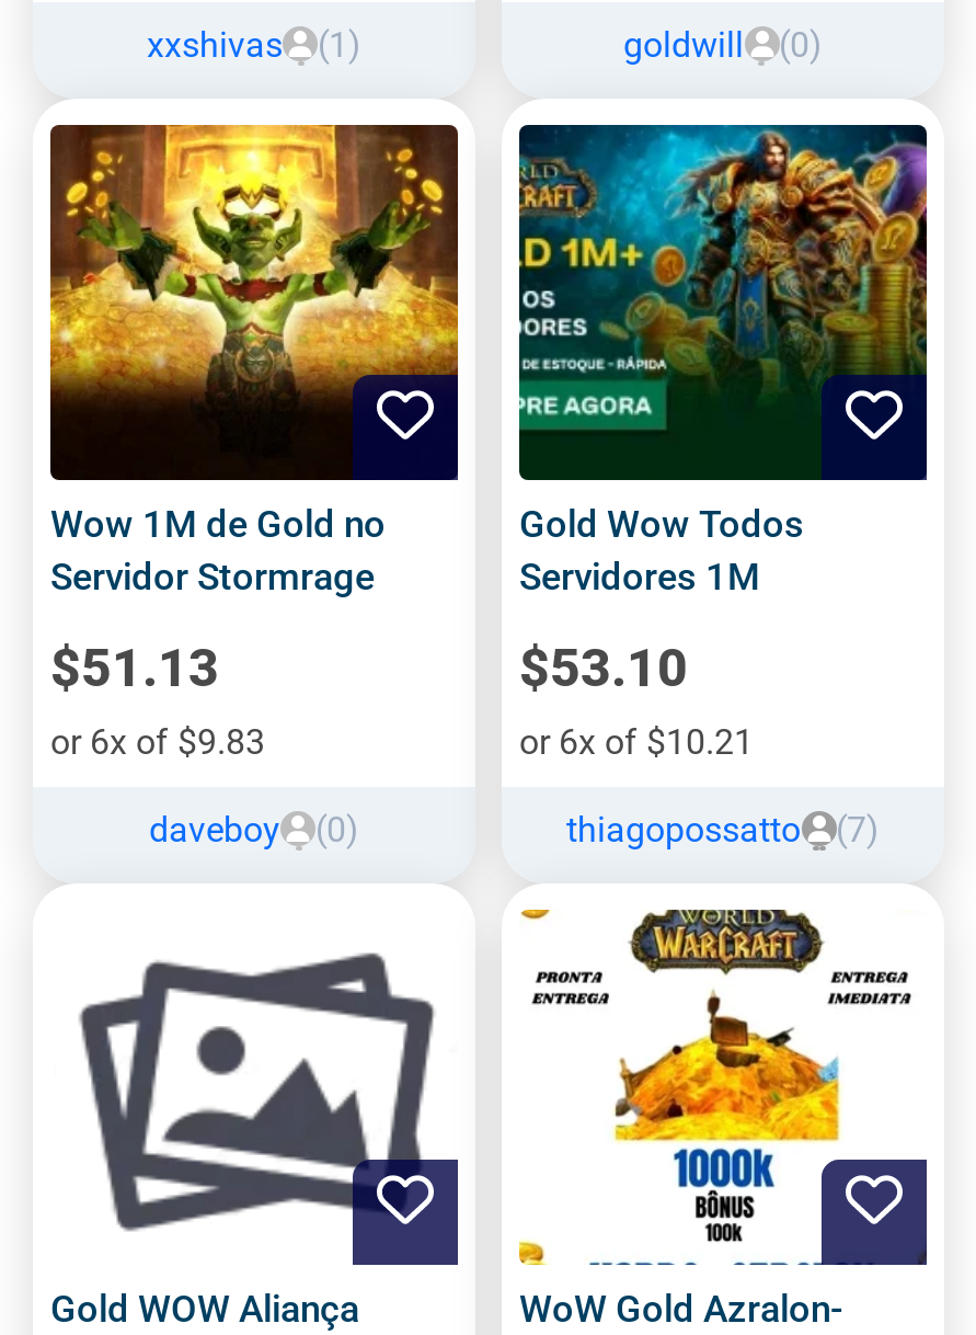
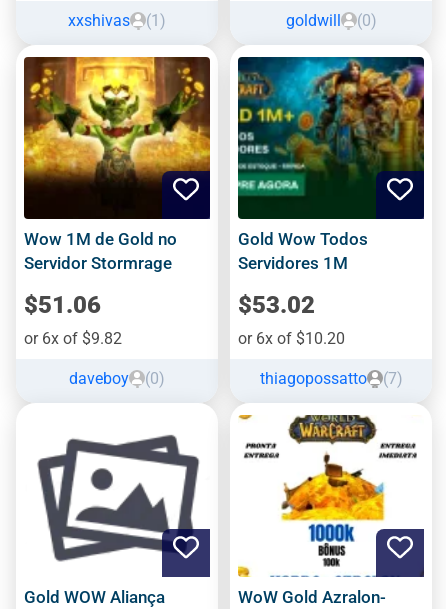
[50,638,219,699] $51.13 -> [24,291,101,319] $51.06
[519,638,688,699] $53.10 -> [238,291,315,319] $53.02
[50,721,265,763] or 6x of $9.83 -> [24,329,122,348] or 6x of $9.82
[519,721,754,763] or 6x of $10.21 -> [238,329,345,348] or 6x of $10.20

